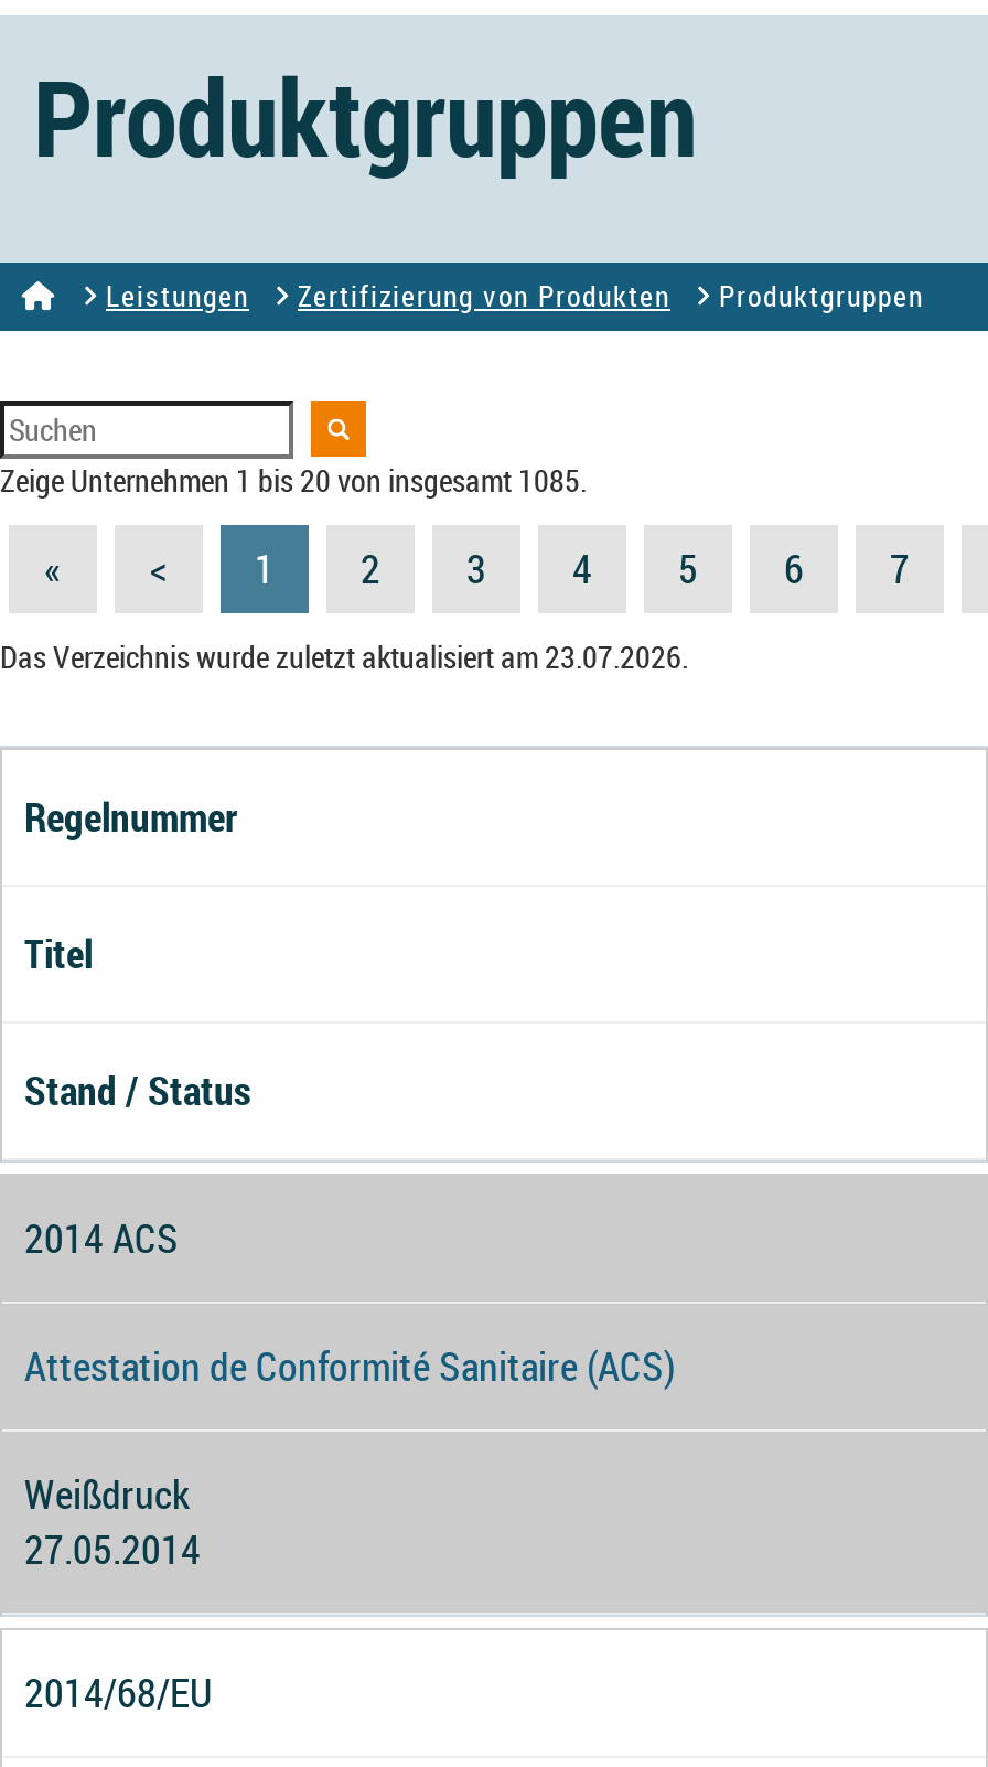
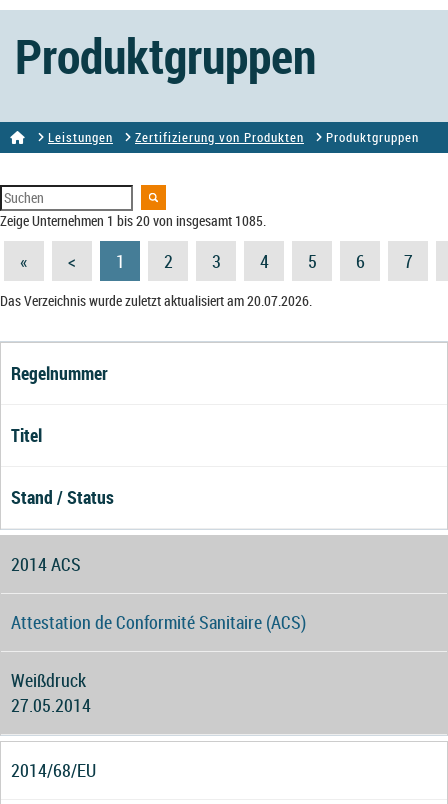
[0,635,688,677] Das Verzeichnis wurde zuletzt aktualisiert am 23.07.2026. -> [0,291,312,310] Das Verzeichnis wurde zuletzt aktualisiert am 20.07.2026.

